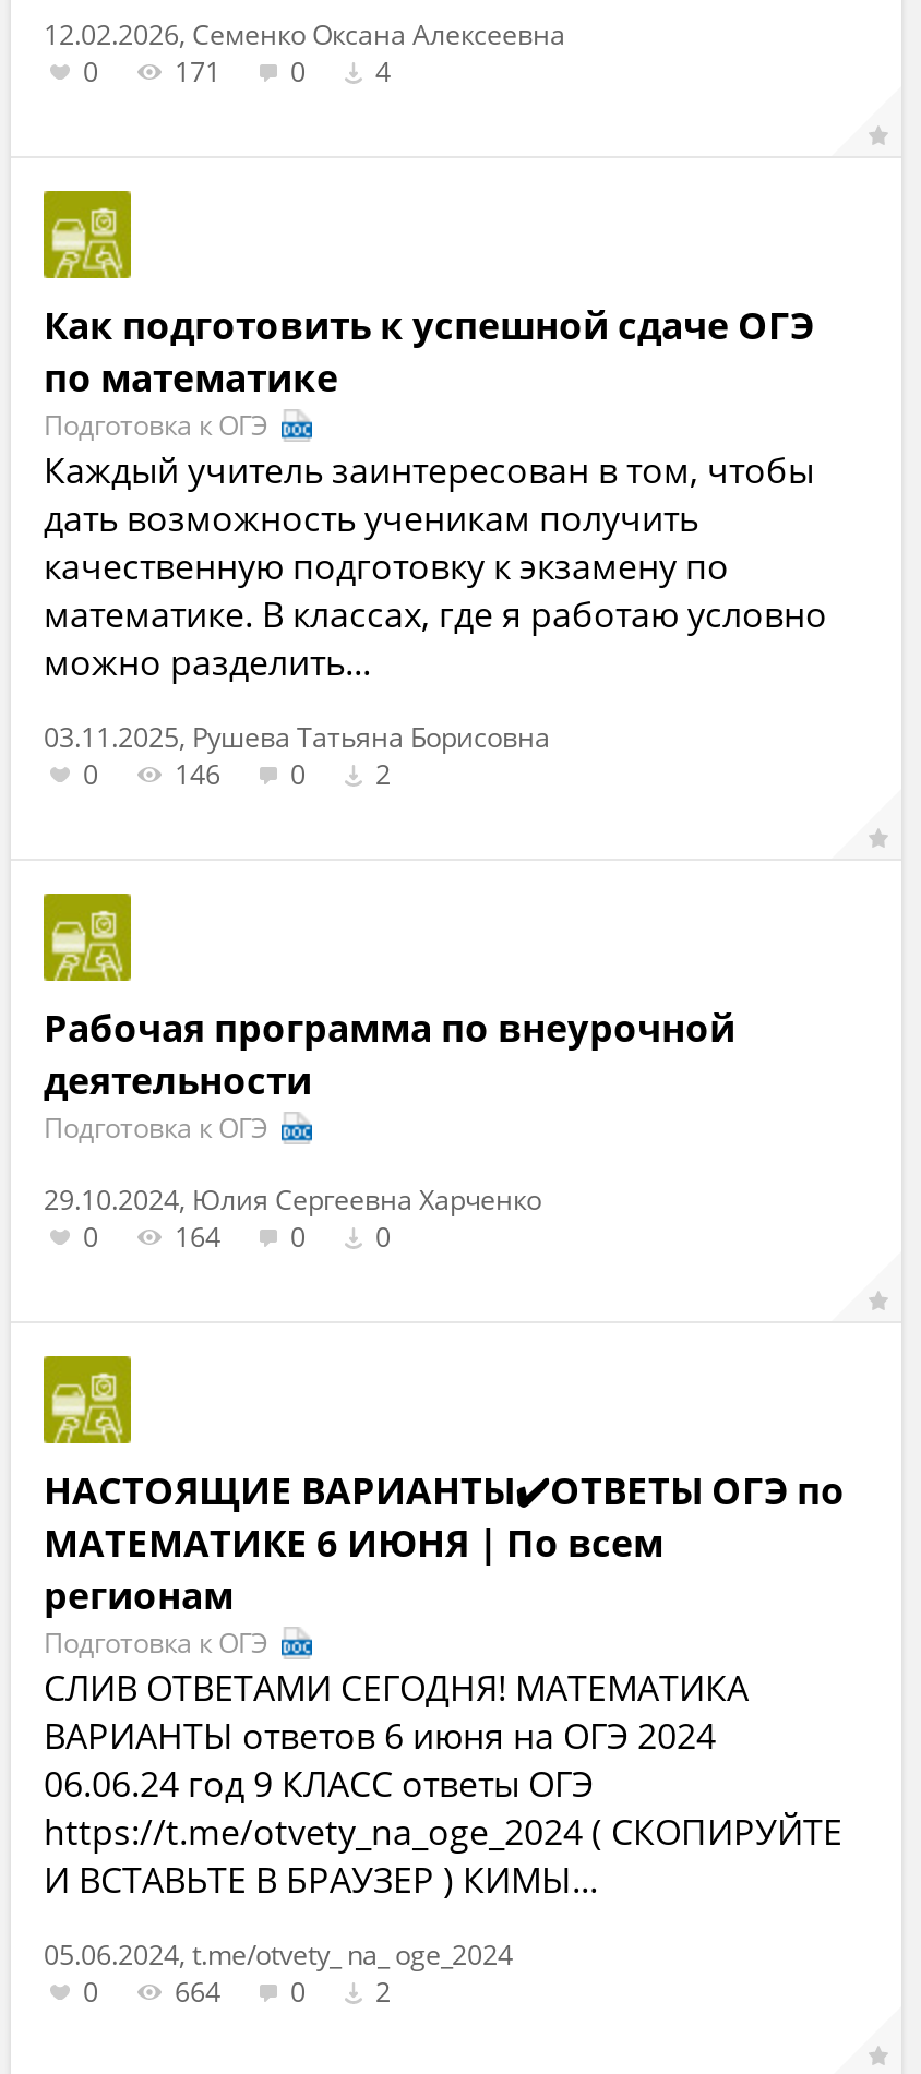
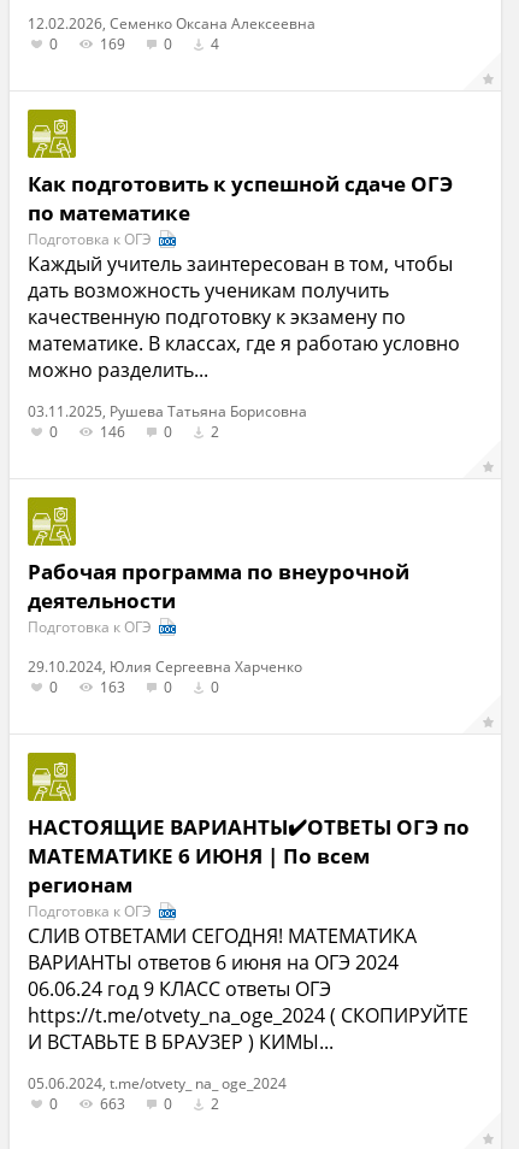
[76,54,391,91] 0 171 0 4 -> [46,34,219,55] 0 169 0 4
[76,1220,391,1257] 0 164 0 0 -> [46,677,219,698] 0 163 0 0
[76,1975,391,2012] 0 664 0 2 -> [46,1094,219,1115] 0 663 0 2

